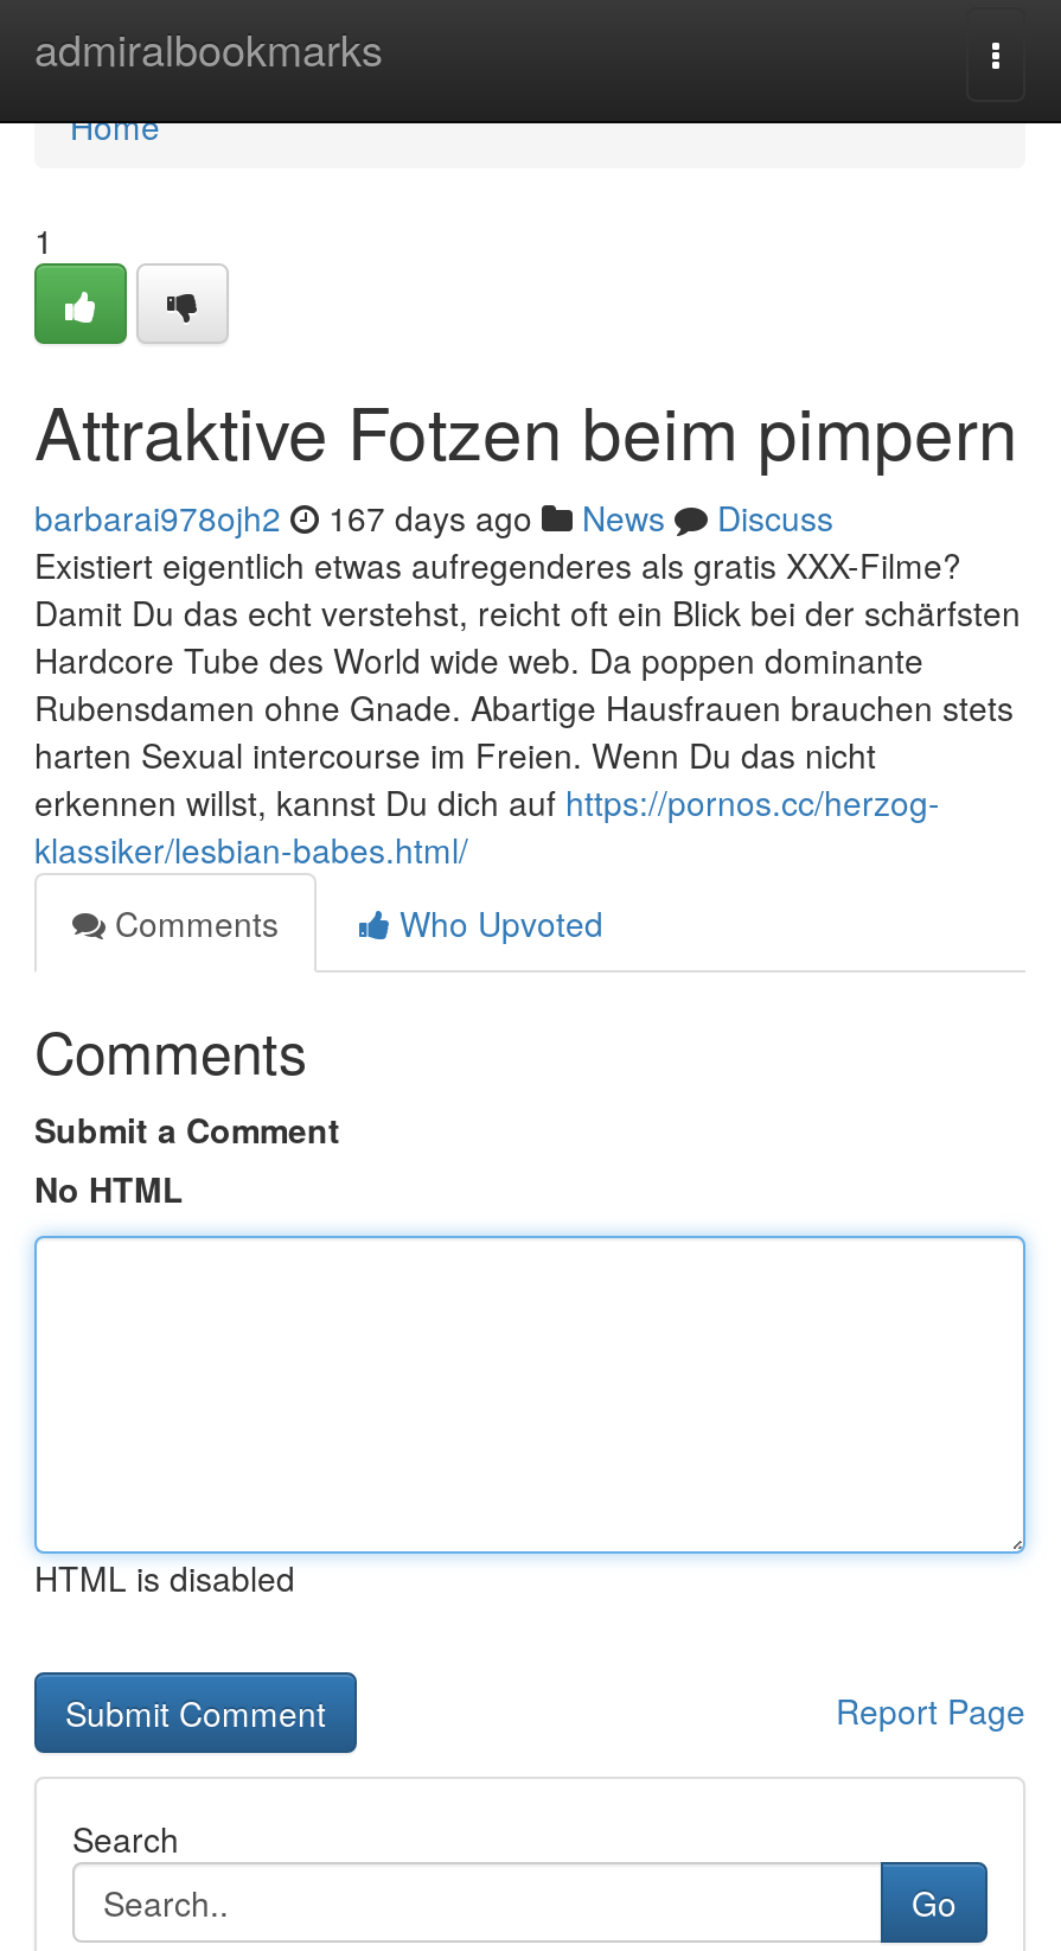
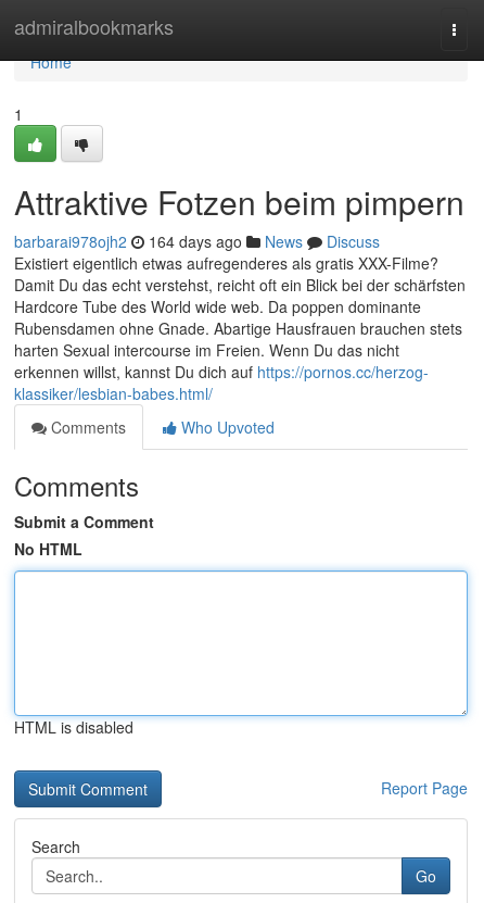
[34,493,833,541] barbarai978ojh2 167 days ago News Discuss -> [14,230,380,252] barbarai978ojh2 164 days ago News Discuss

